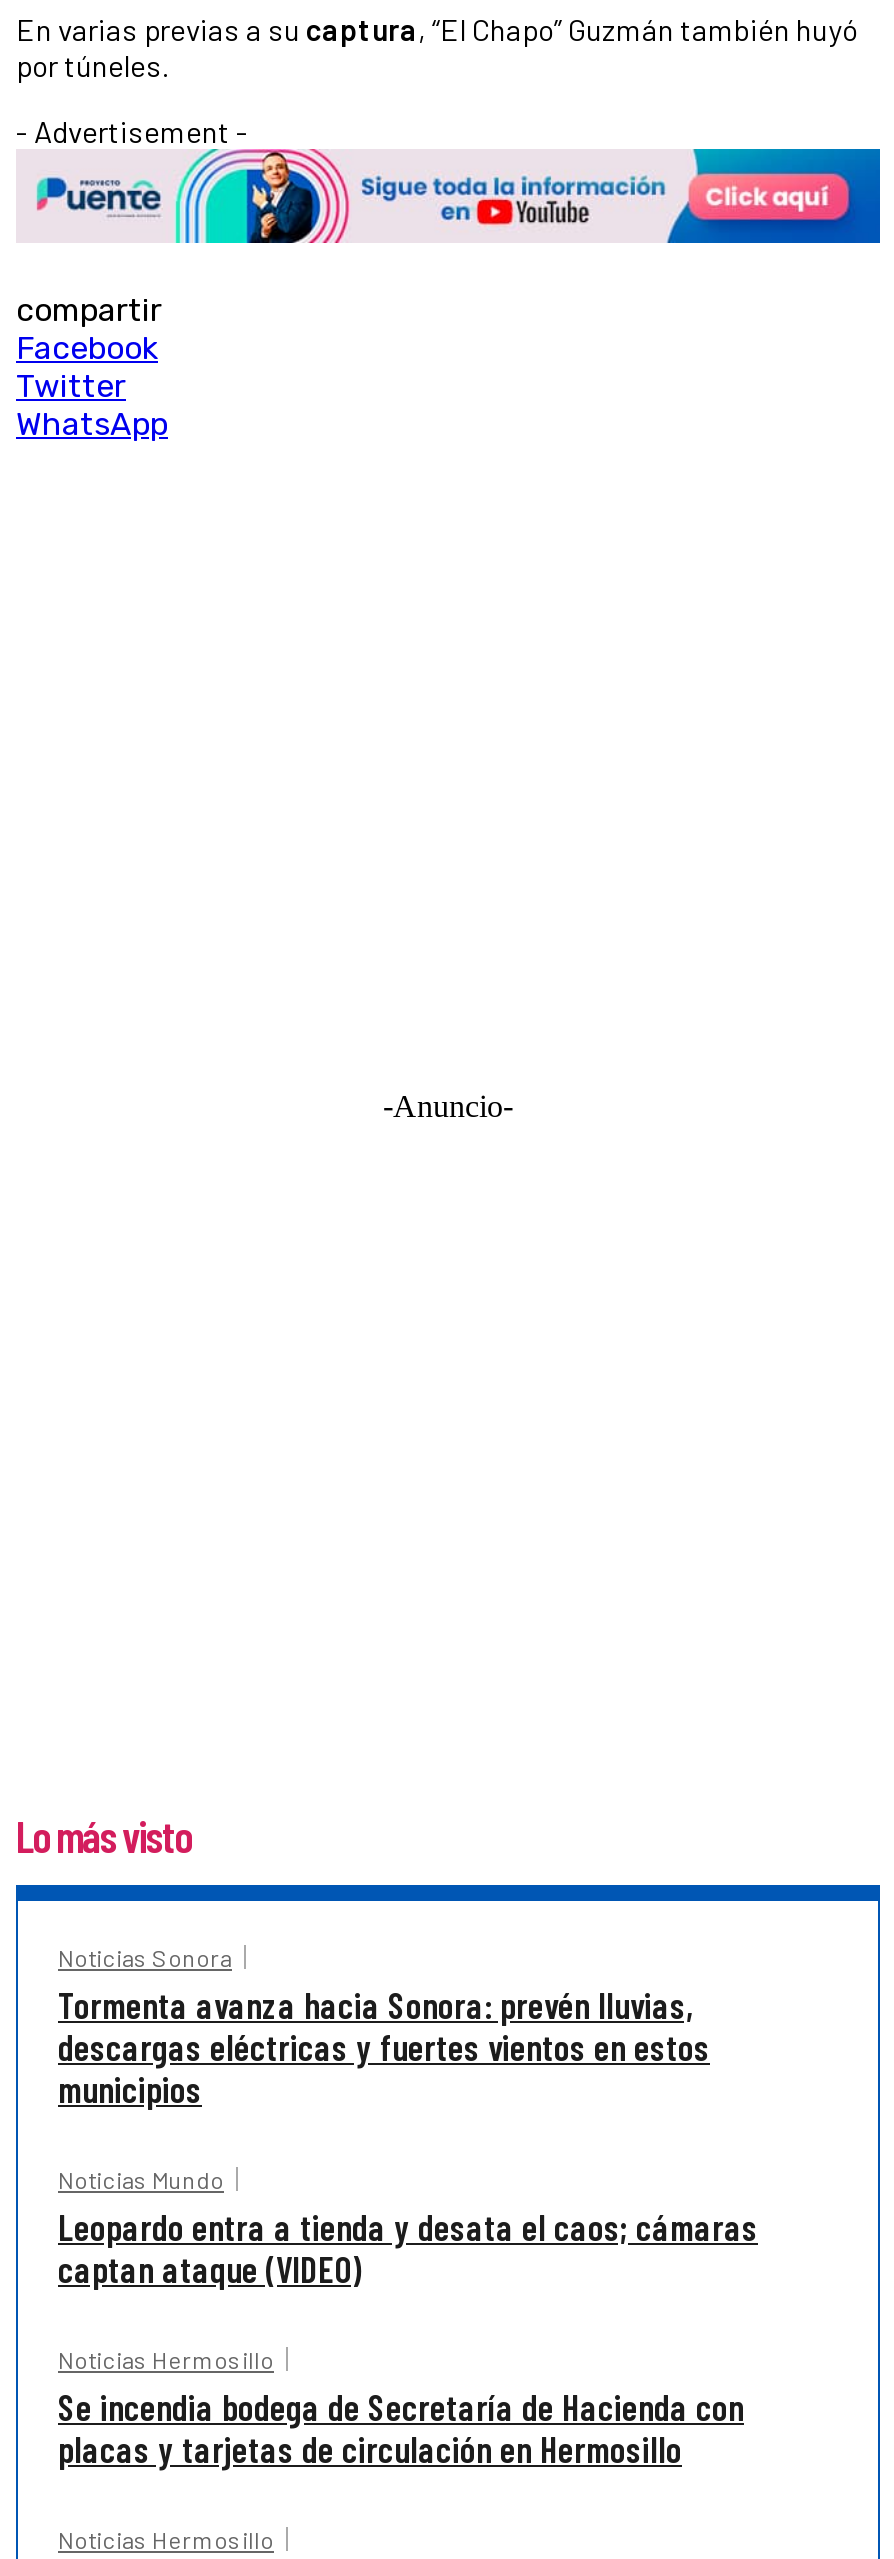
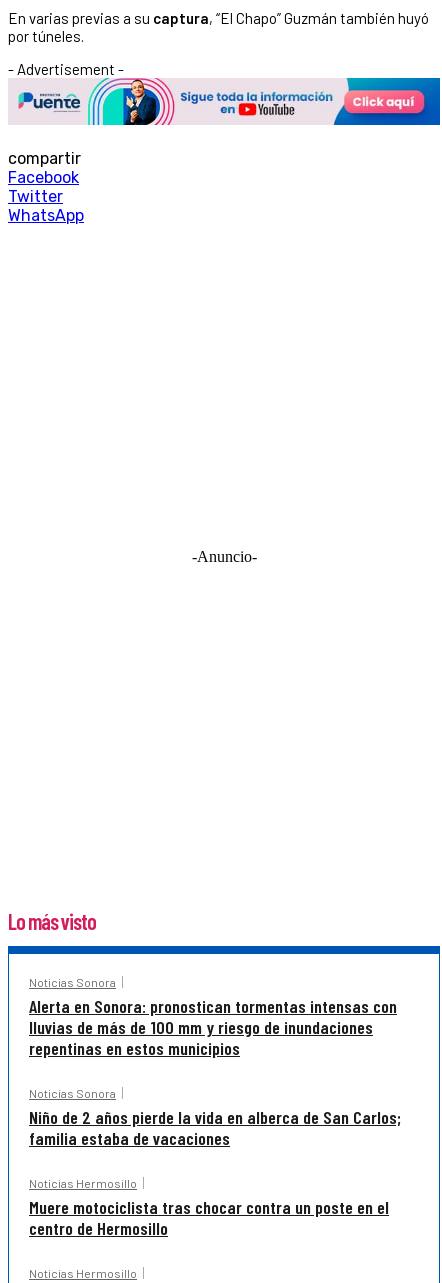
[58,1983,710,2111] Tormenta avanza hacia Sonora: prevén lluvias, | descargas eléctricas y fuertes vientos en estos | municipios -> [29,995,397,1059] Alerta en Sonora: pronostican tormentas intensas con | lluvias de más de 100 mm y riesgo de inundaciones | repentinas en estos municipios
[58,2165,758,2291] Noticias Mundo | Leopardo entra a tienda y desata el caos; cámaras | captan ataque (VIDEO) -> [29,1086,401,1149] Noticias Sonora | Niño de 2 años pierde la vida en alberca de San Carlos; | familia estaba de vacaciones
[58,2385,744,2471] Se incendia bodega de Secretaría de Hacienda con | placas y tarjetas de circulación en Hermosillo -> [29,1196,389,1239] Muere motociclista tras chocar contra un poste en el | centro de Hermosillo

